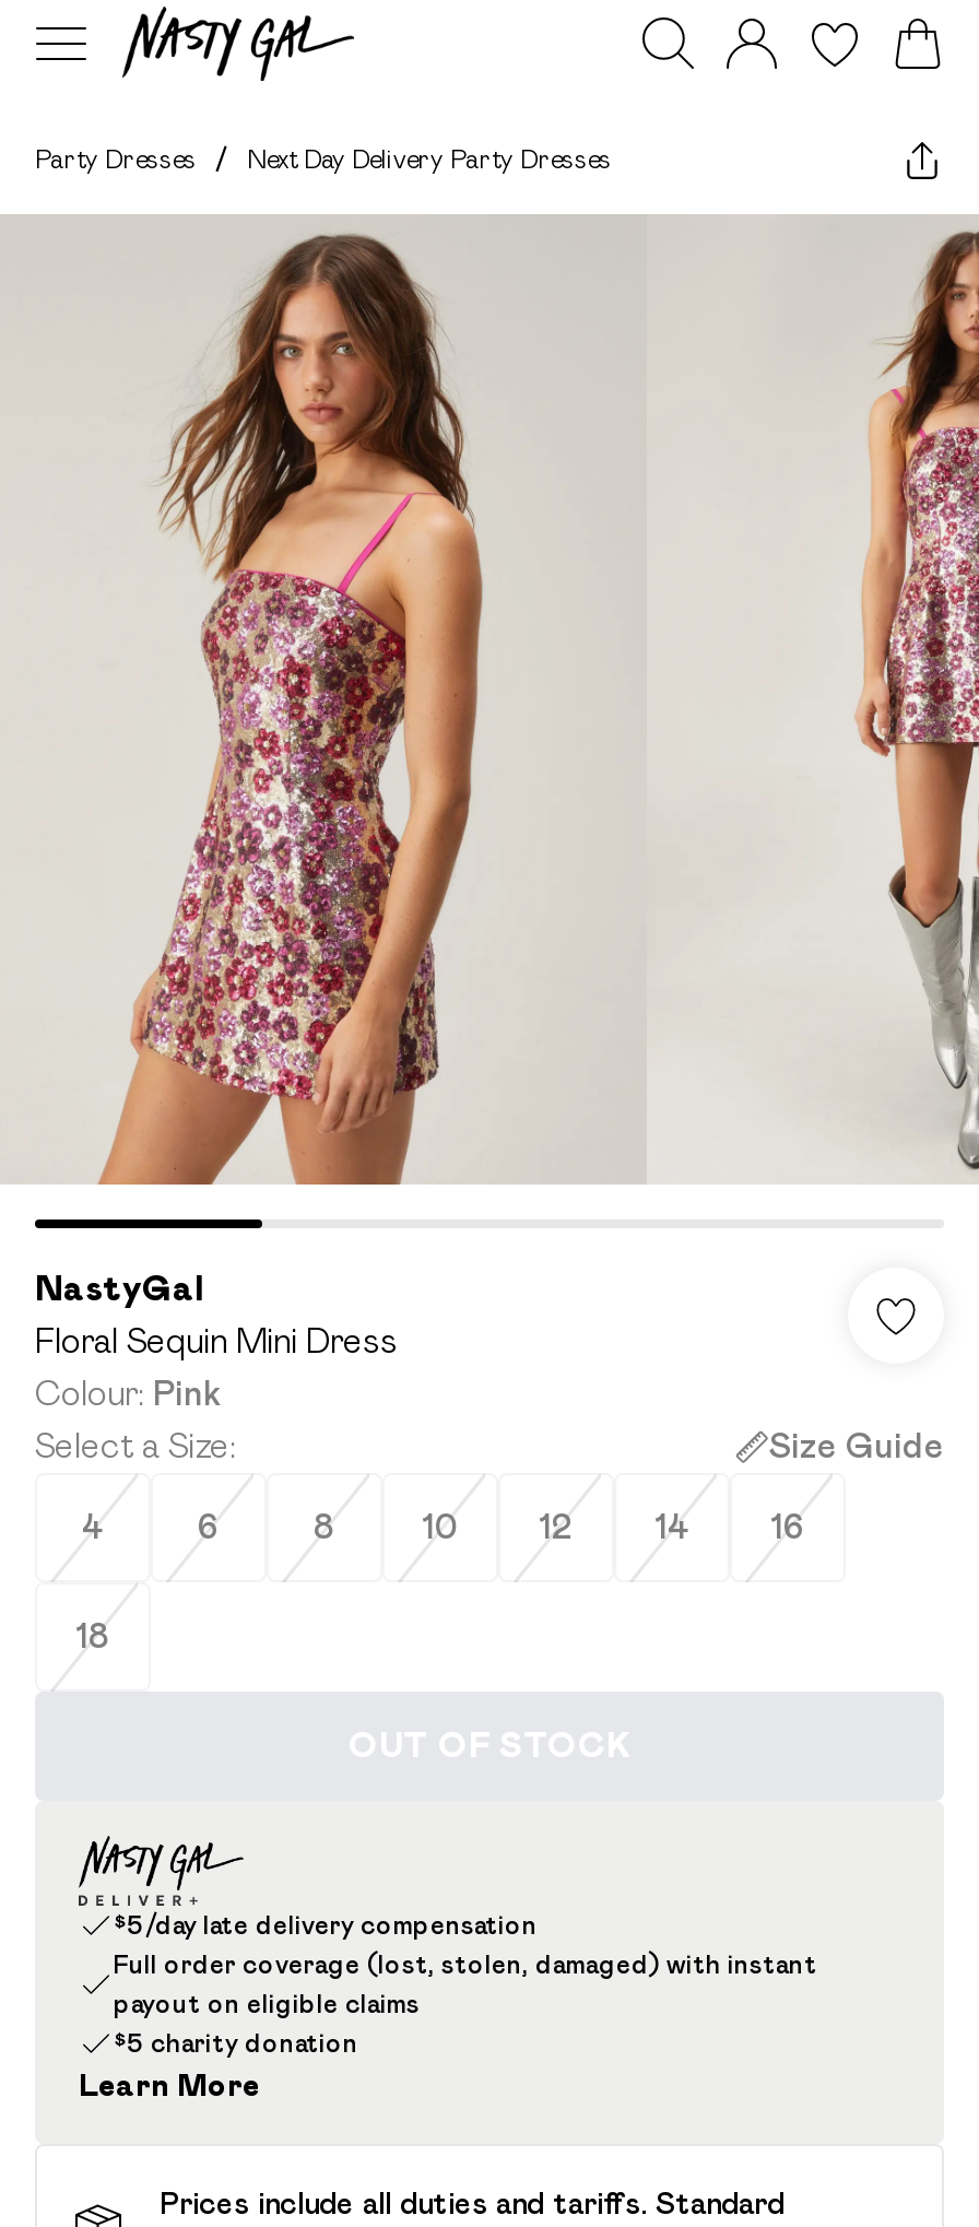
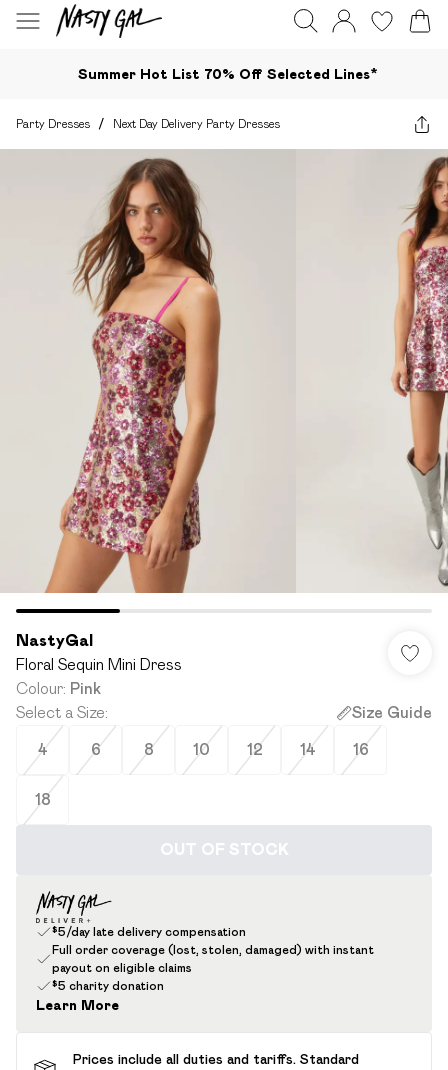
none -> [78,65,378,81] Summer Hot List 70% Off Selected Lines*

